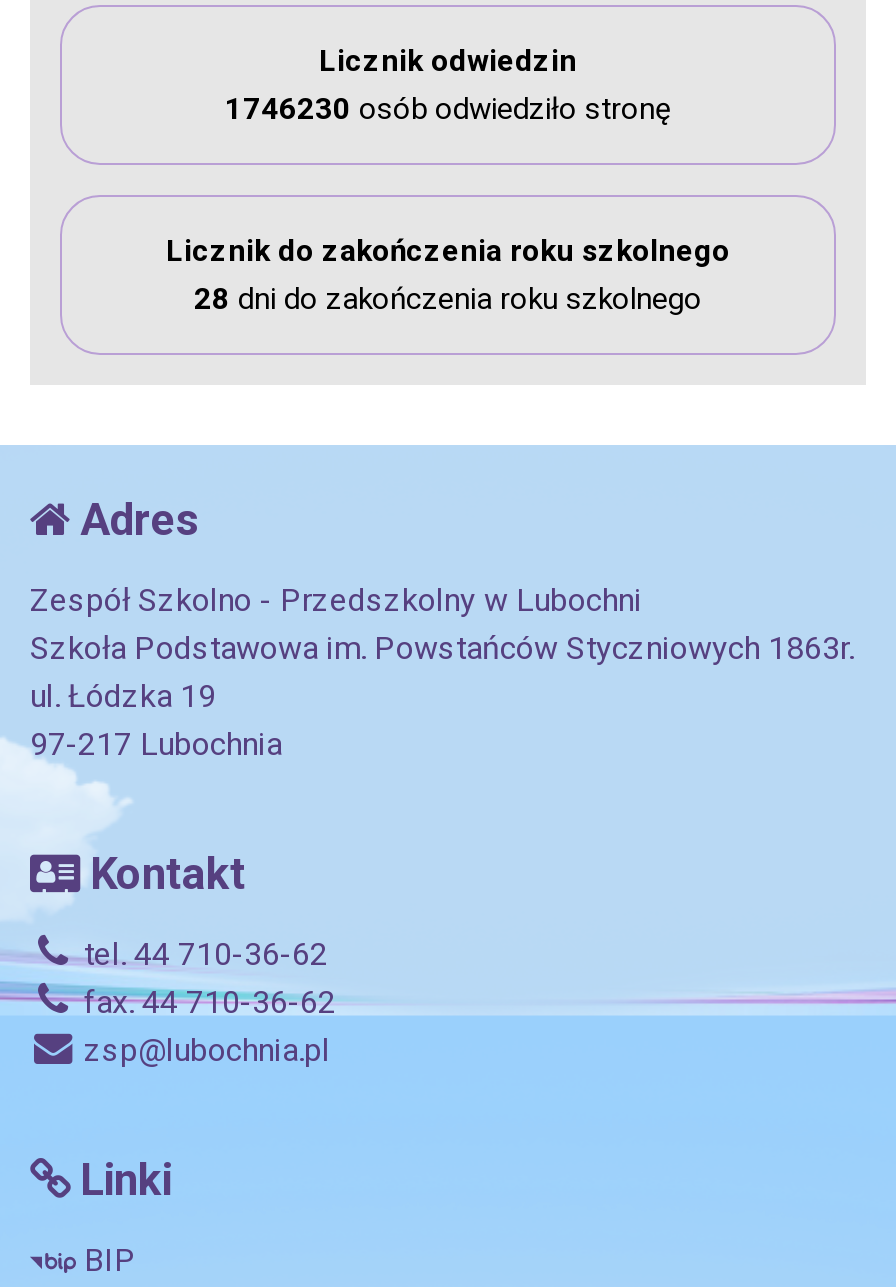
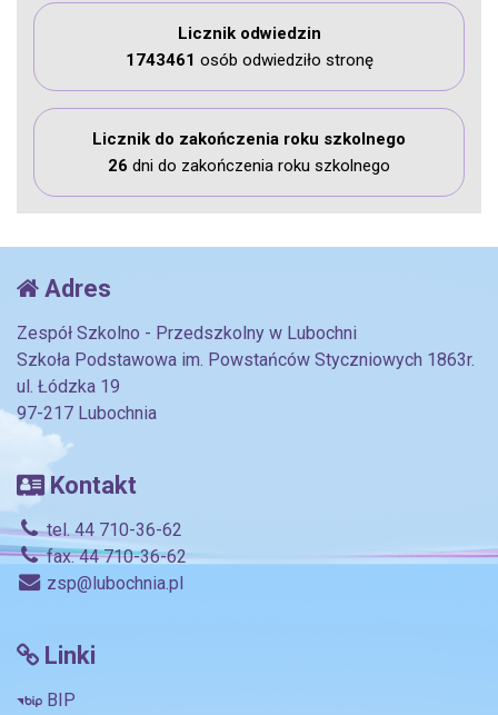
[225,92,671,128] 1746230 osób odwiedziło stronę -> [125,51,373,71] 1743461 osób odwiedziło stronę
[194,282,702,318] 28 dni do zakończenia roku szkolnego -> [108,156,390,176] 26 dni do zakończenia roku szkolnego

